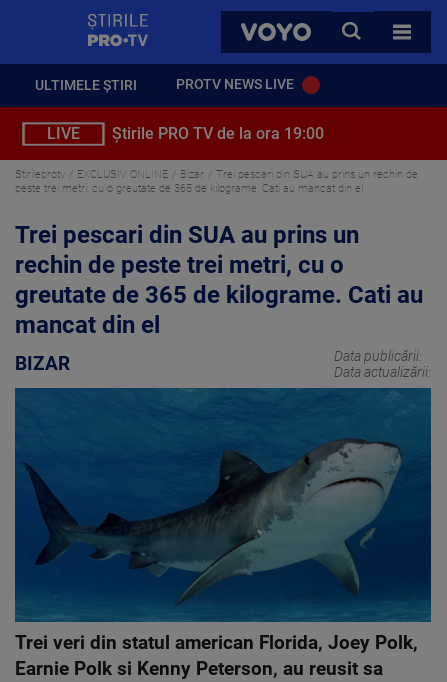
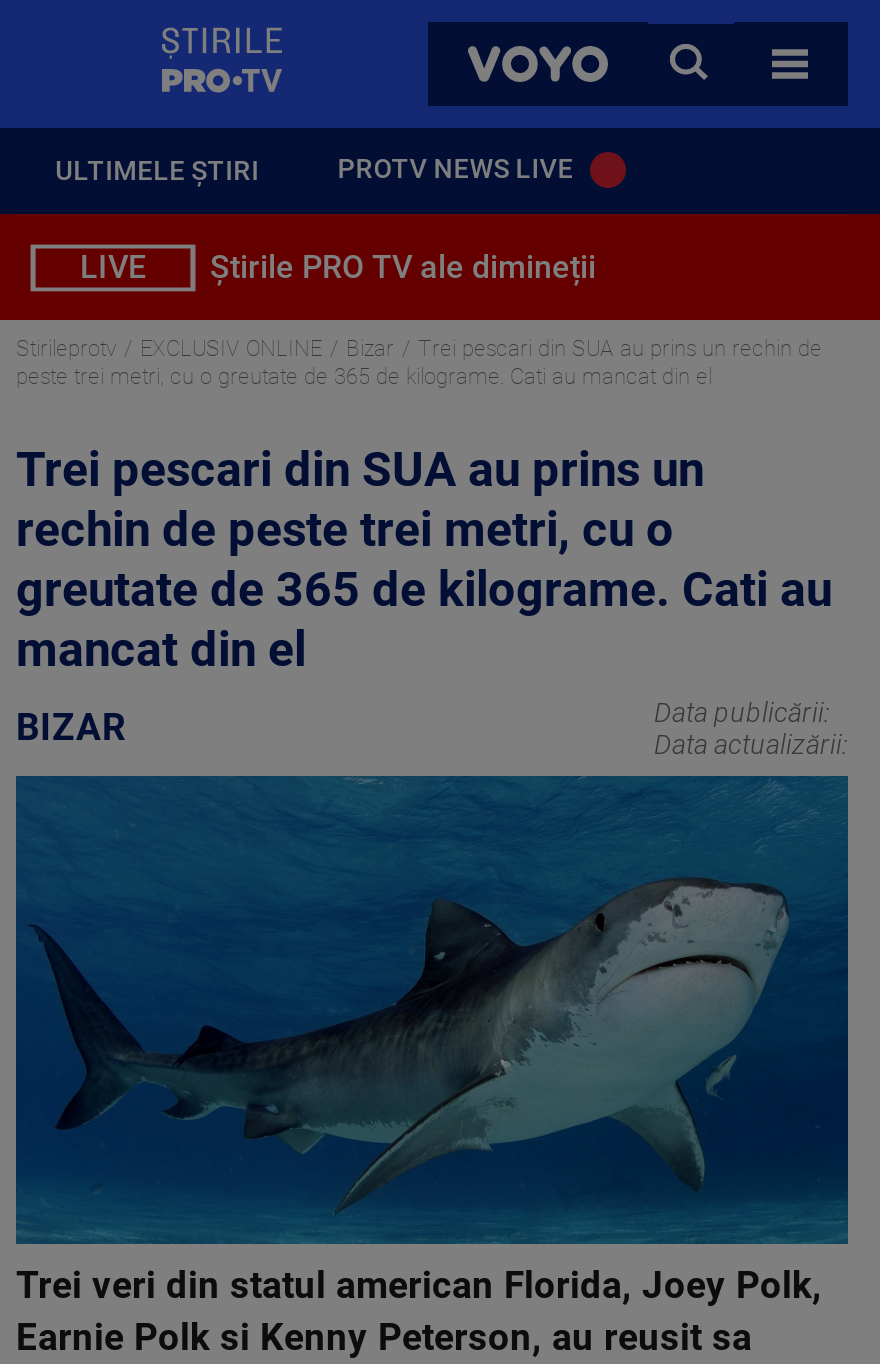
[112,124,324,143] Știrile PRO TV de la ora 19:00 -> [210,248,596,286] Știrile PRO TV ale dimineții

